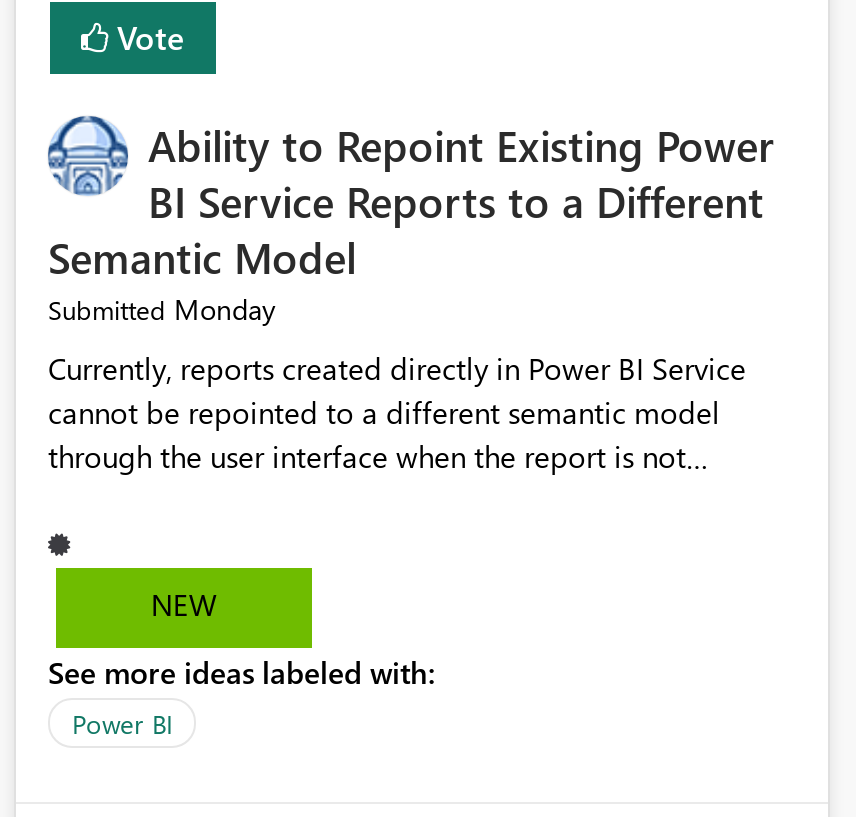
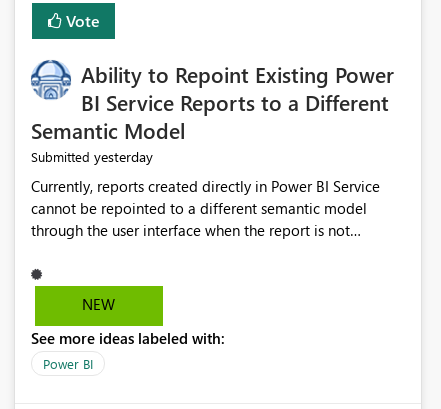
[48,291,276,329] Submitted Monday -> [31,147,153,166] Submitted yesterday

